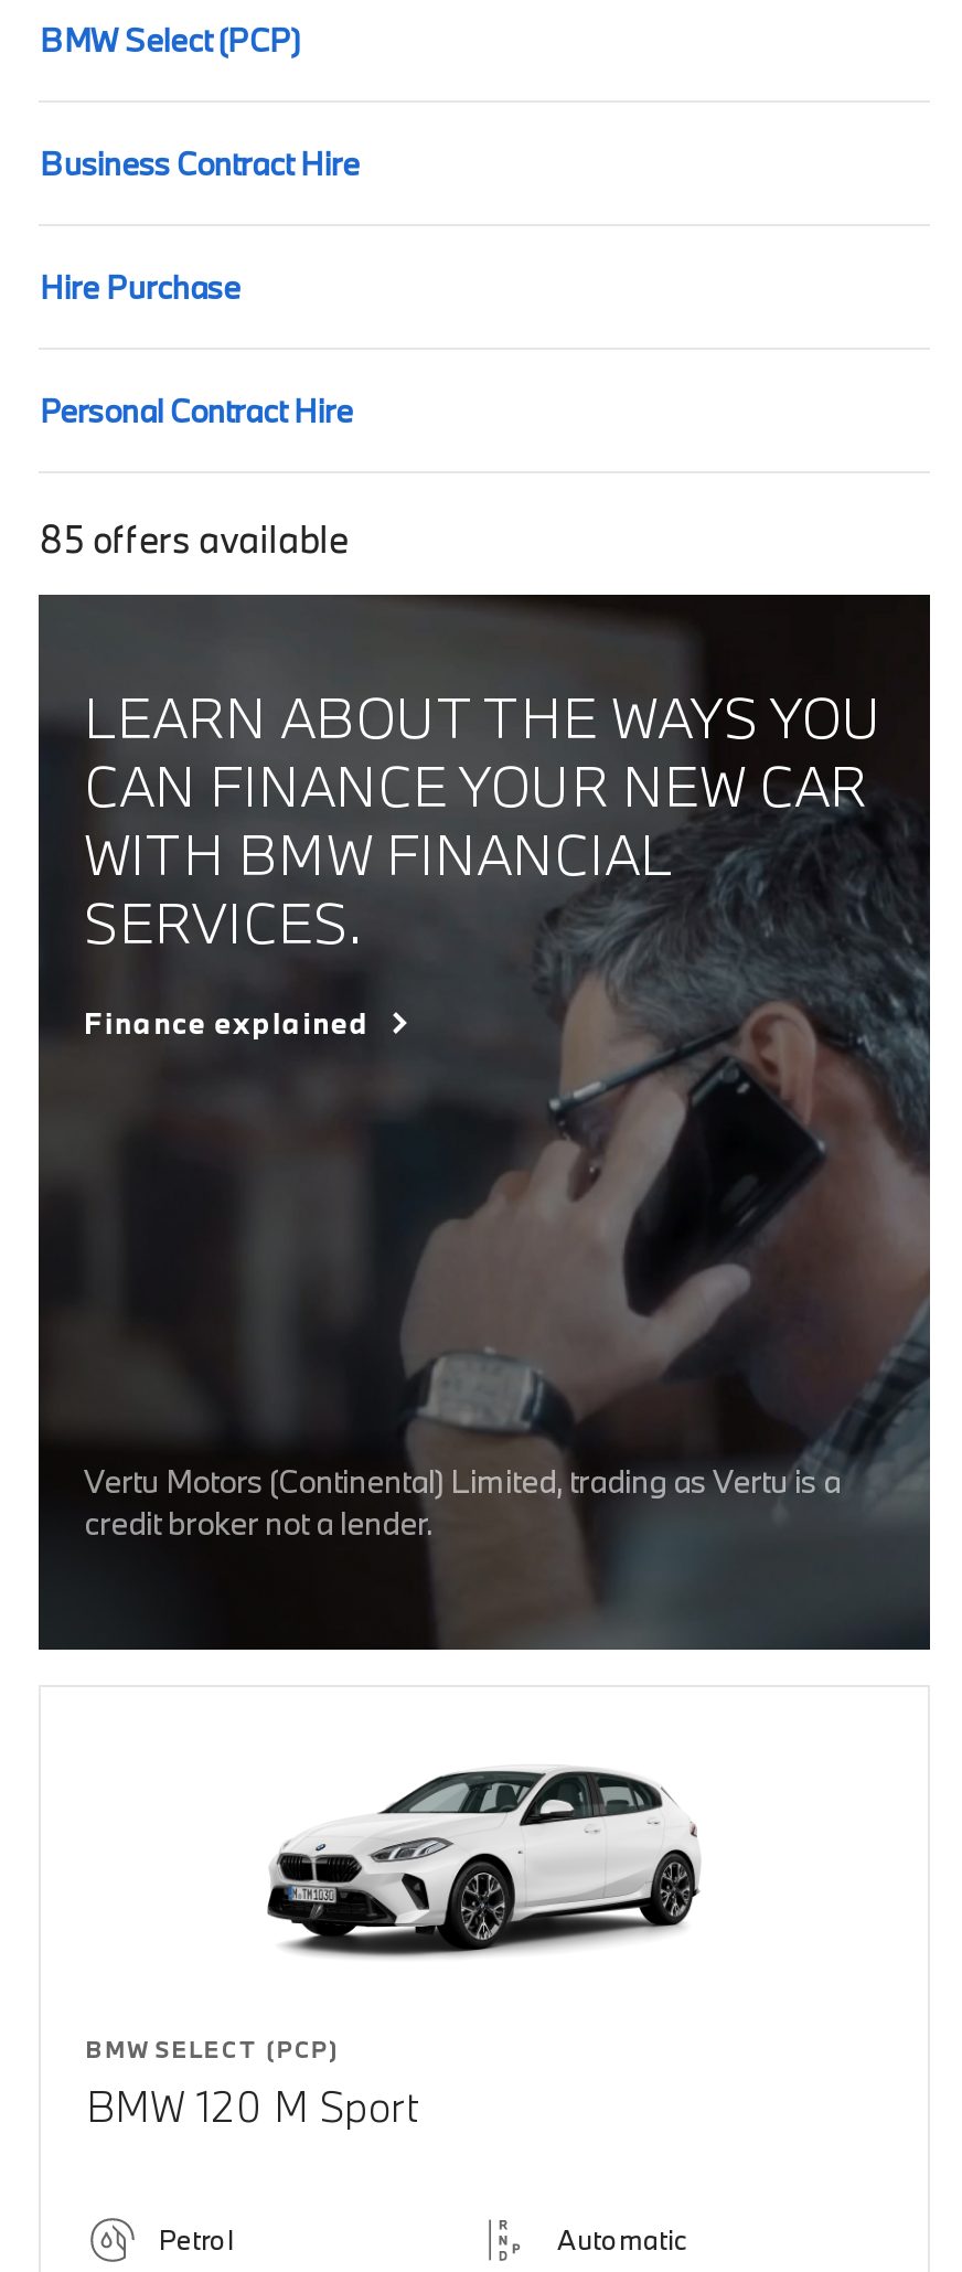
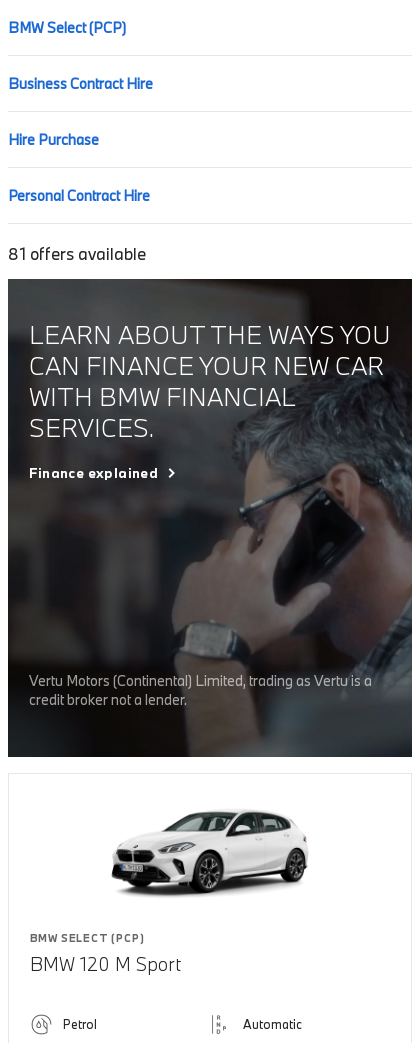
[39,515,348,562] 85 offers available -> [8,243,146,264] 81 offers available

